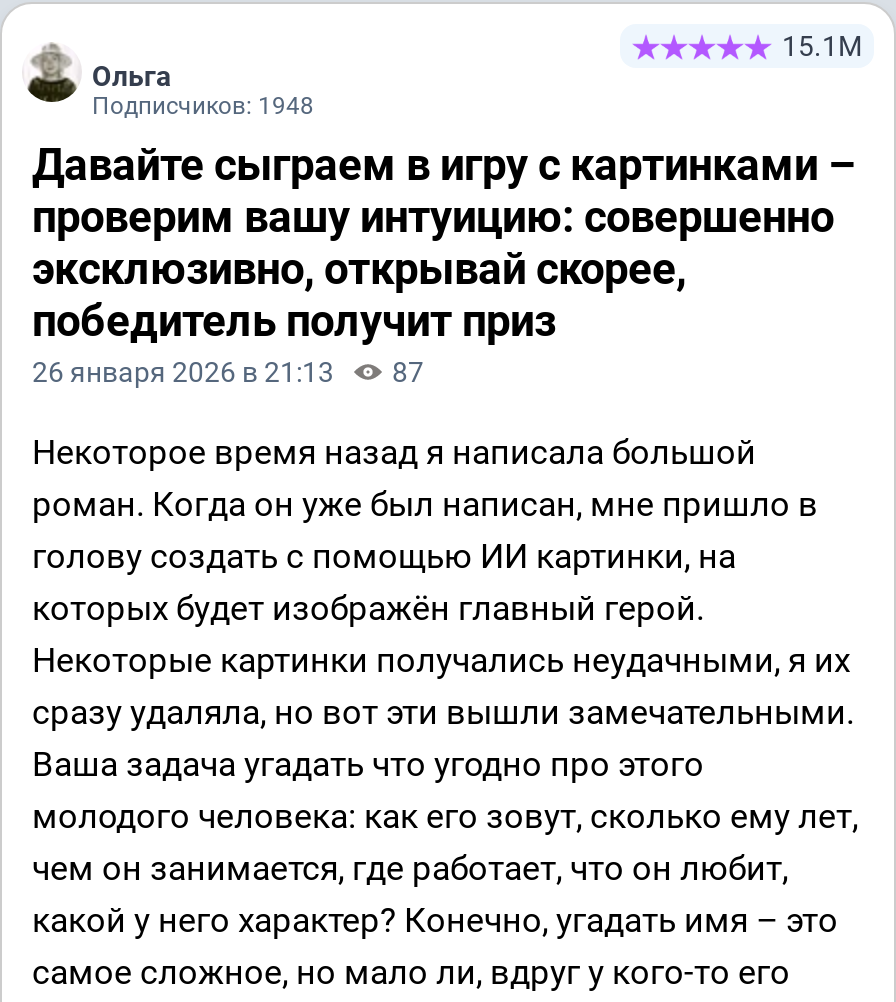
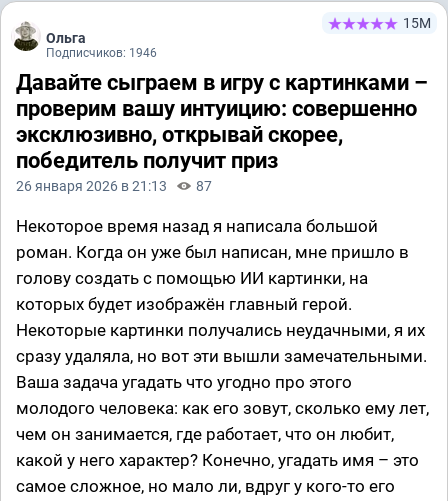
[782,30,862,62] 15.1М -> [403,15,431,31] 15М
[92,92,314,120] Подписчиков: 1948 -> [46,46,157,60] Подписчиков: 1946

